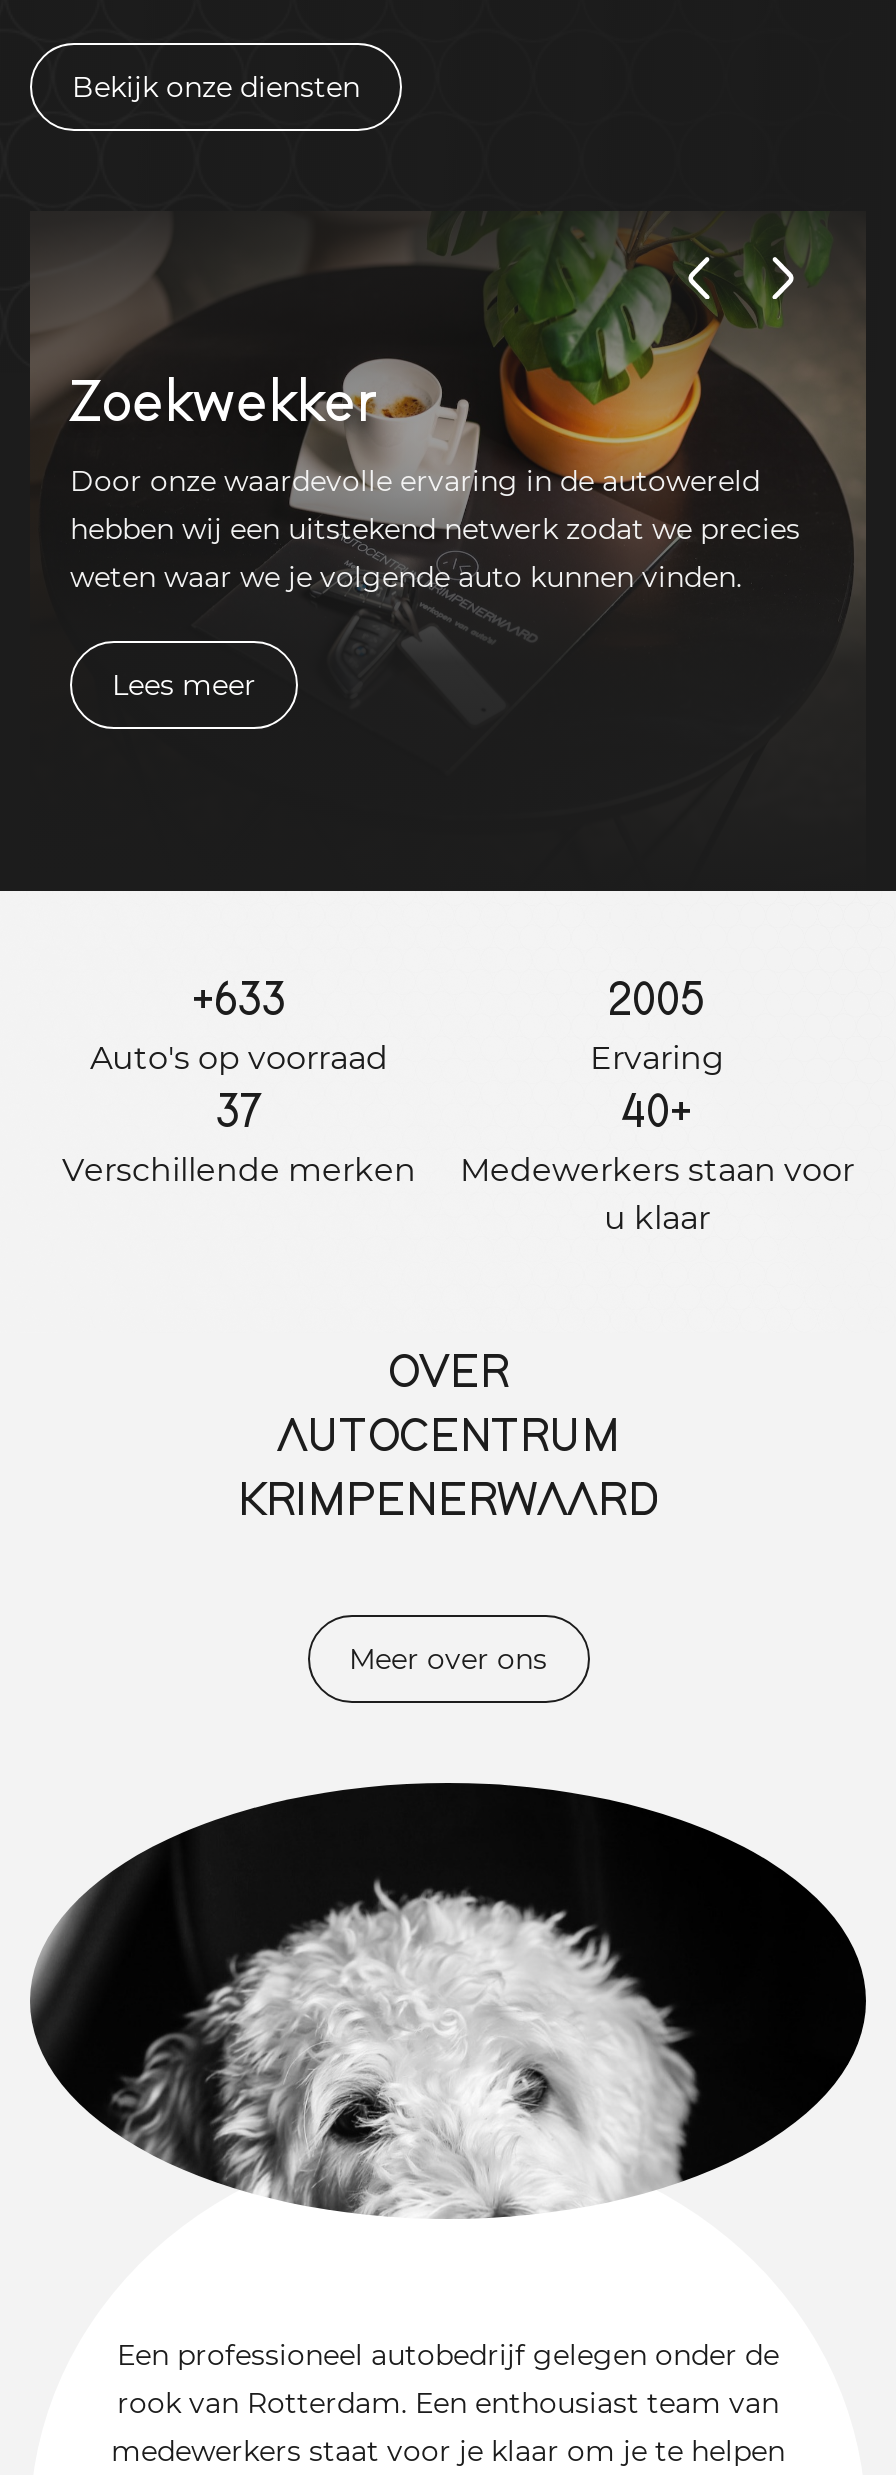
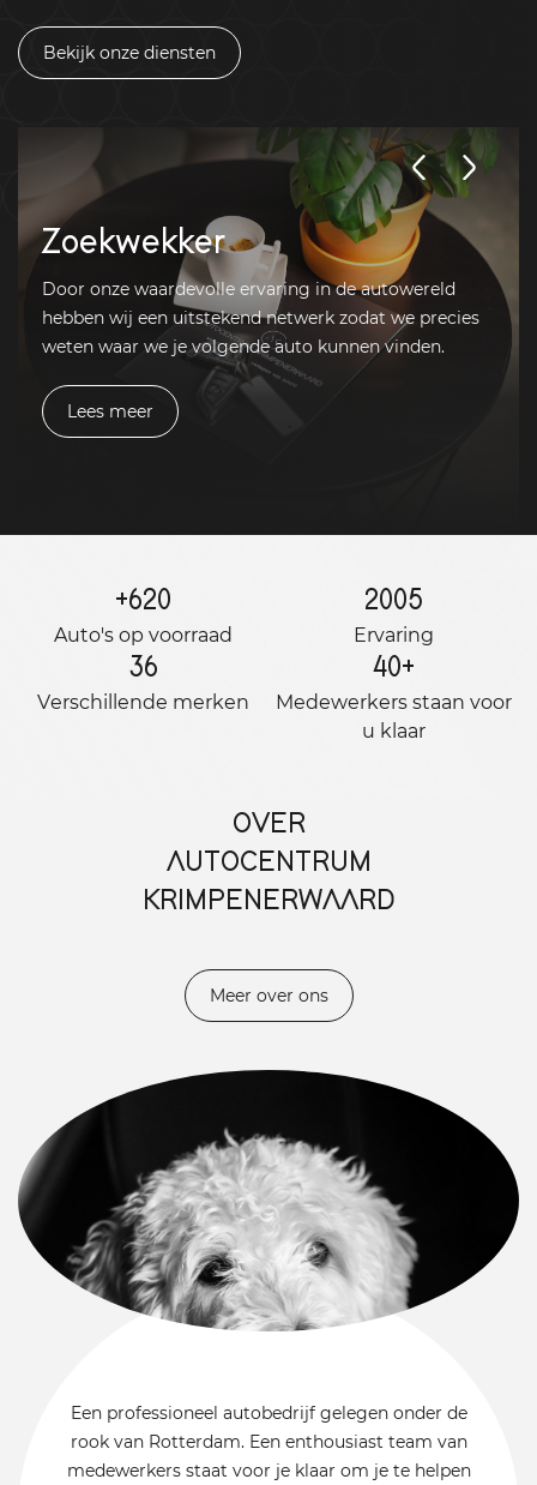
[192,978,286,1024] +633 -> [115,587,171,615] +620
[216,1090,262,1136] 37 -> [129,654,158,682] 36

